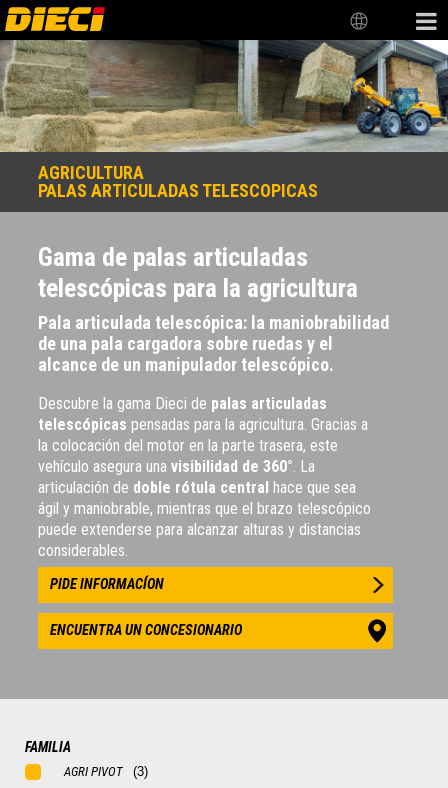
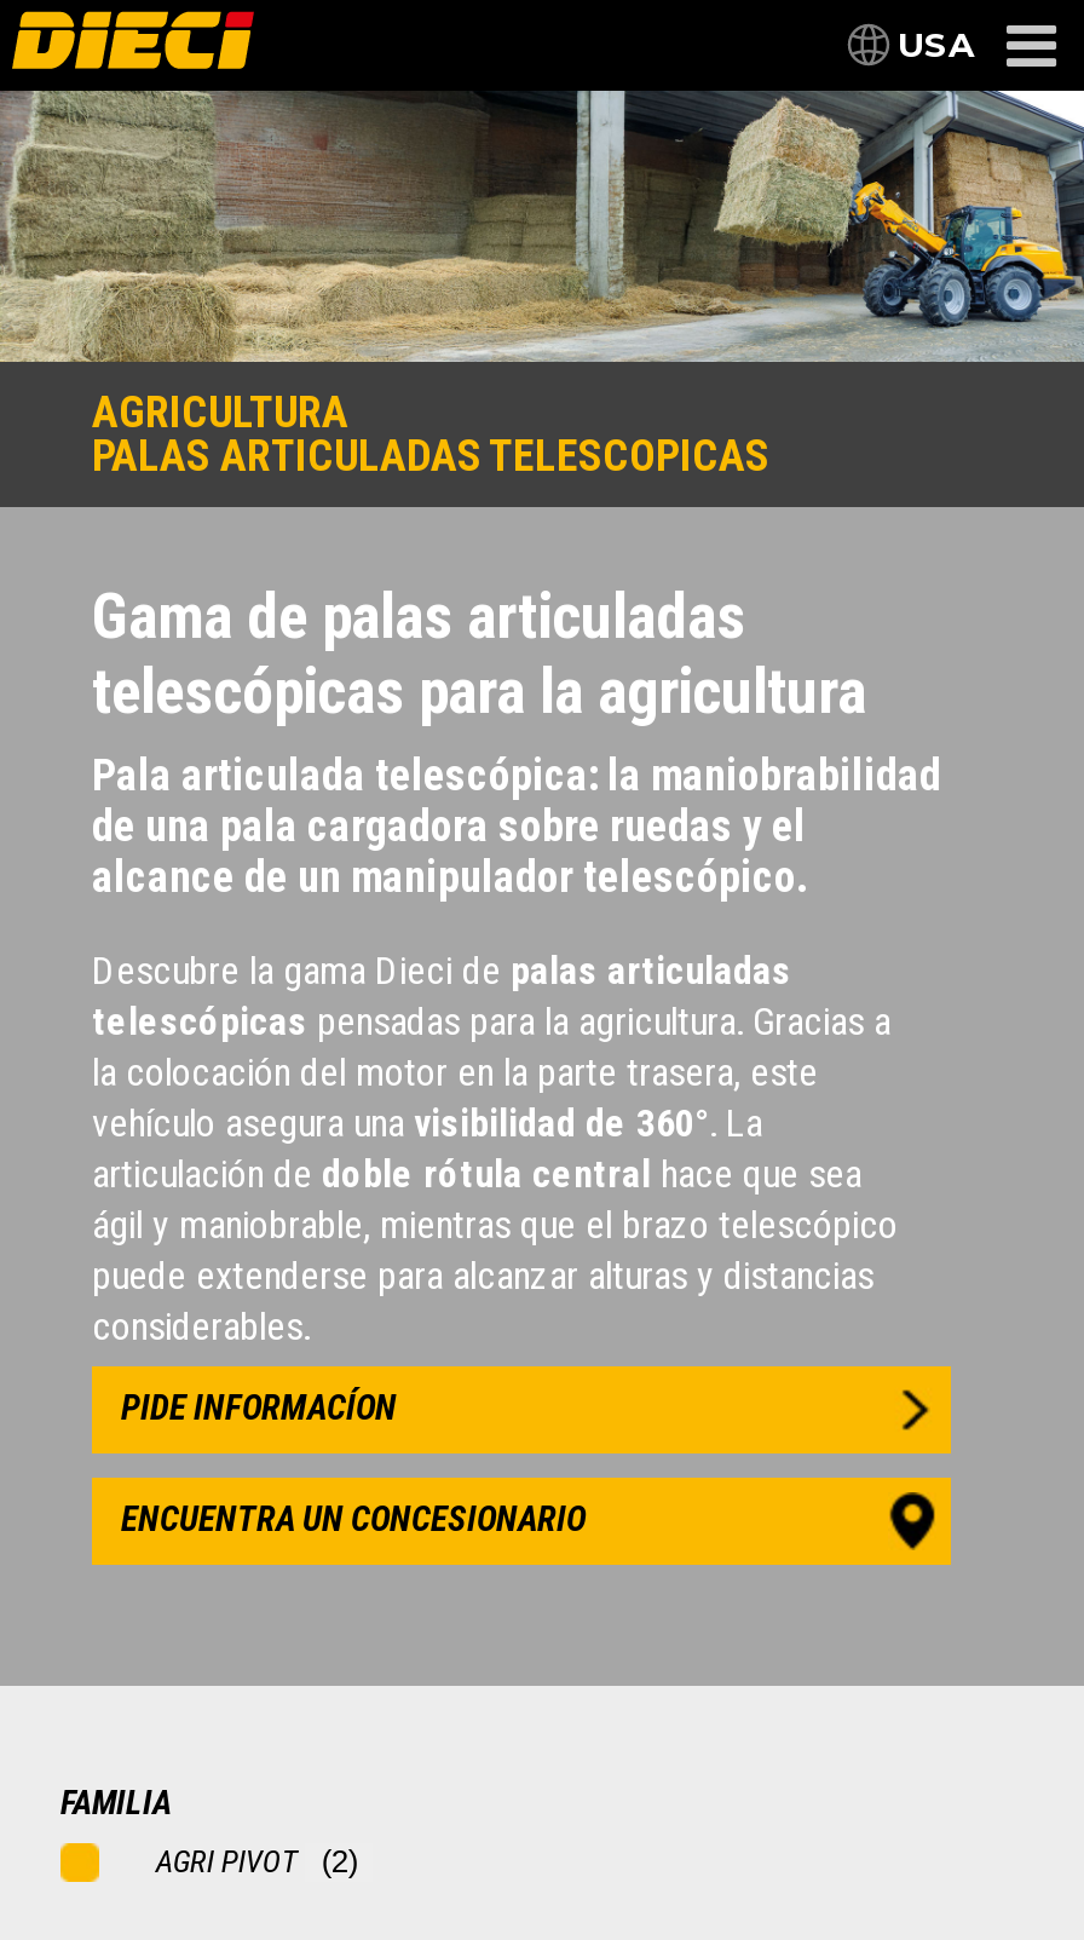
none -> [898,22,975,66] USA

